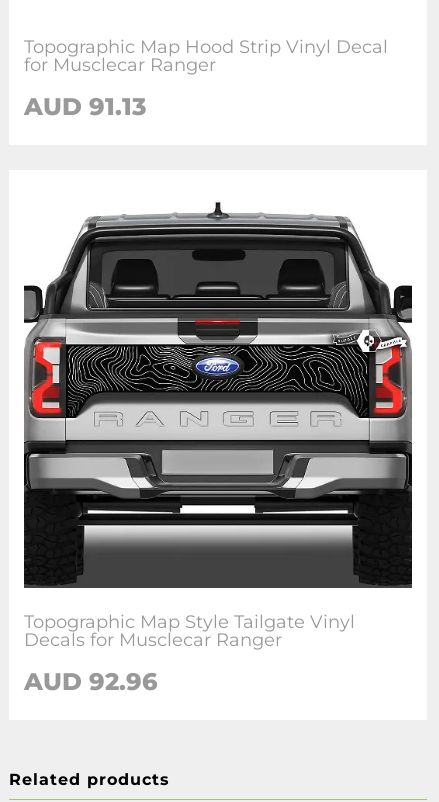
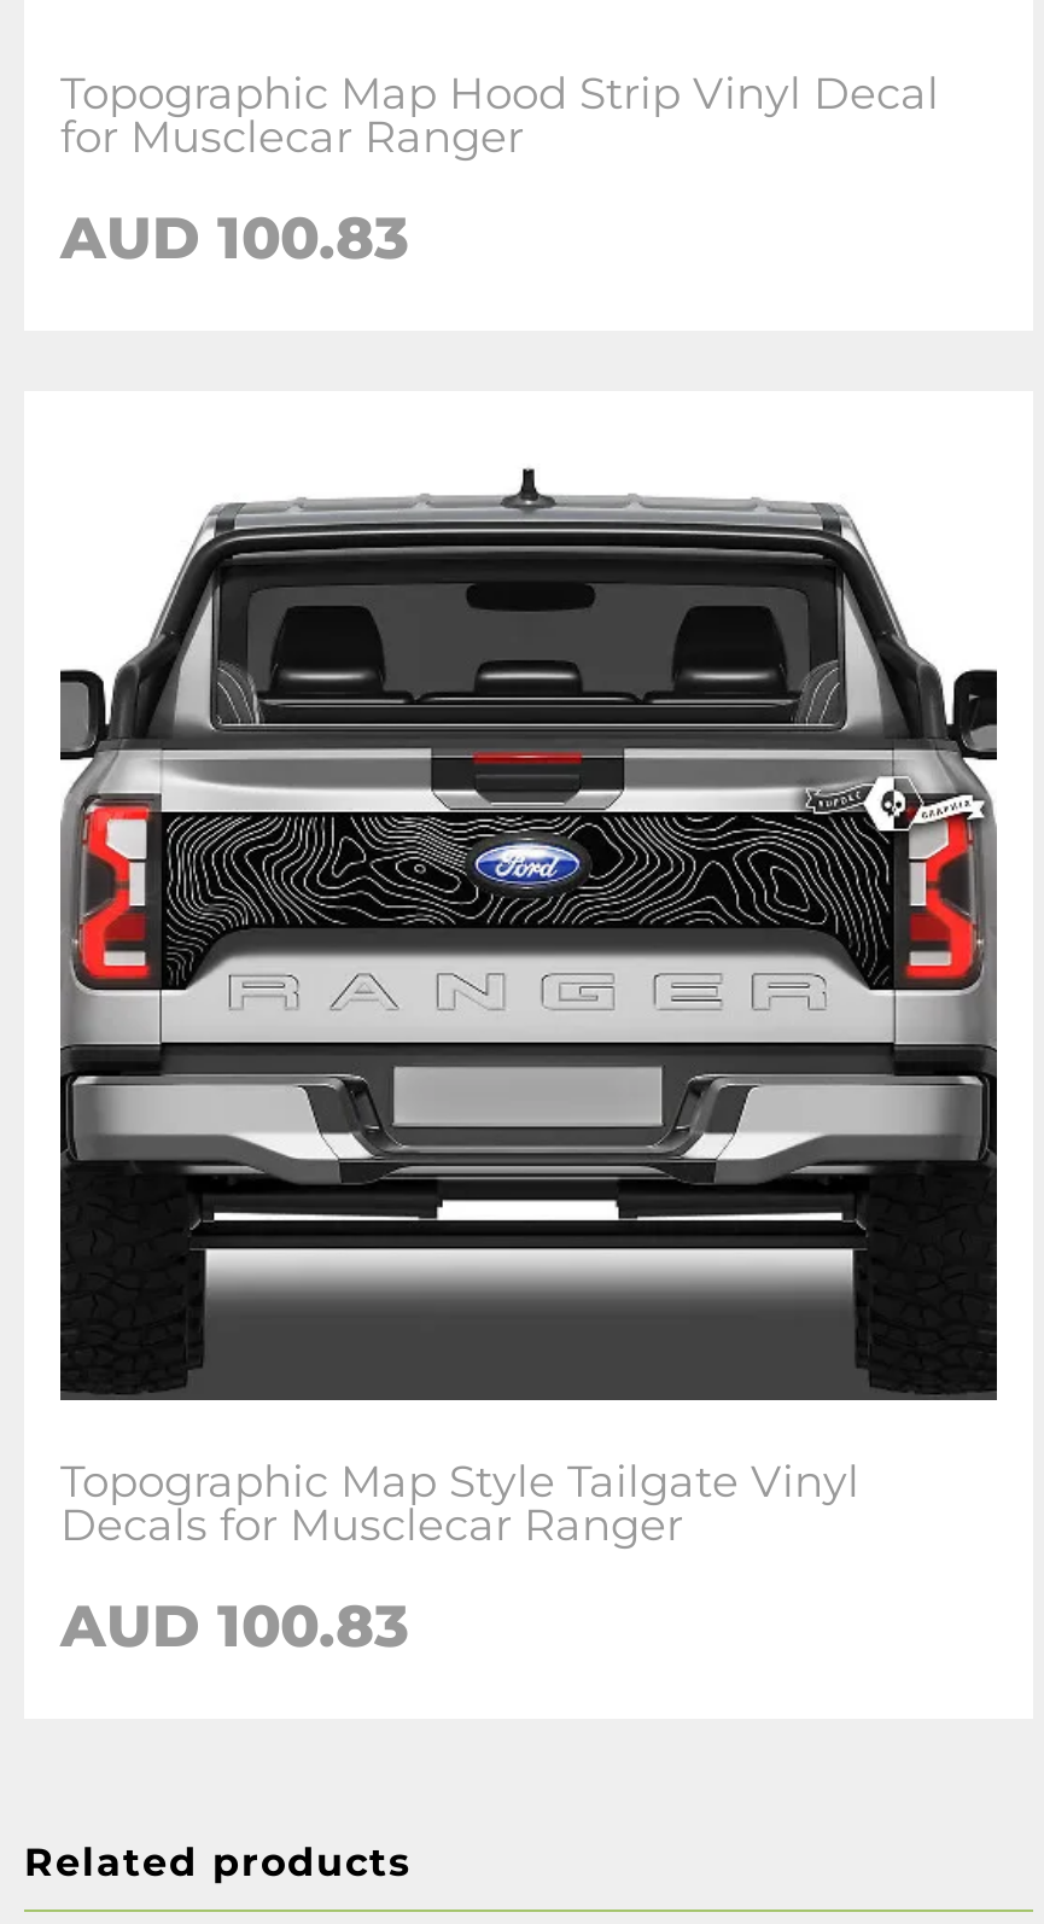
[24,92,146,121] AUD 91.13 -> [60,203,408,273] AUD 100.83
[24,667,158,696] AUD 92.96 -> [60,1591,408,1661] AUD 100.83

